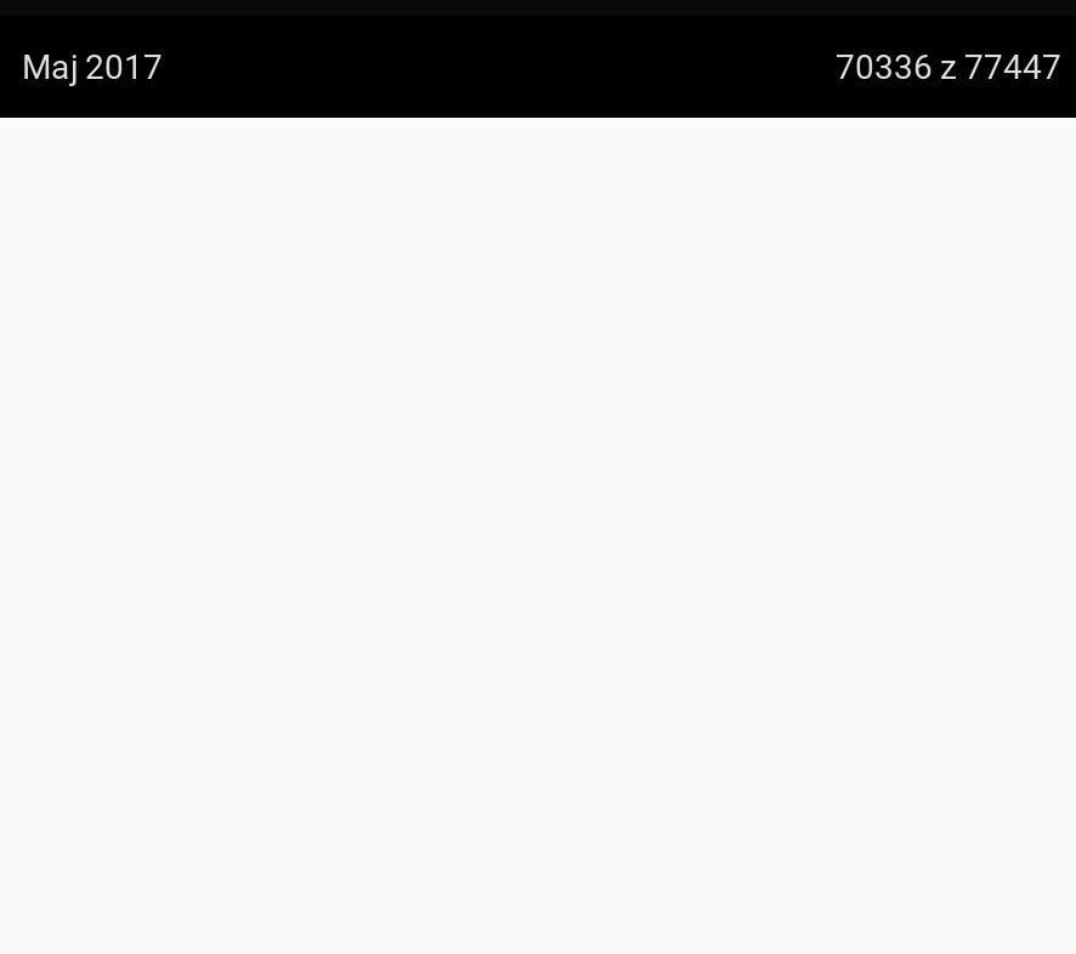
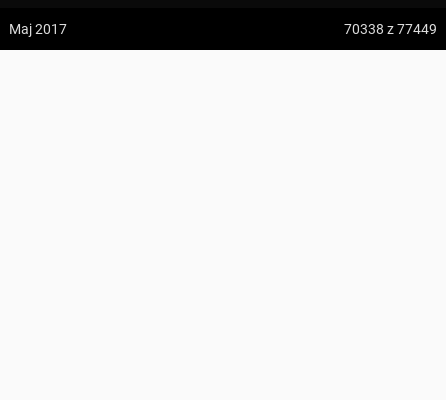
[836,47,1061,86] 70336 z 77447 -> [344,21,437,37] 70338 z 77449

